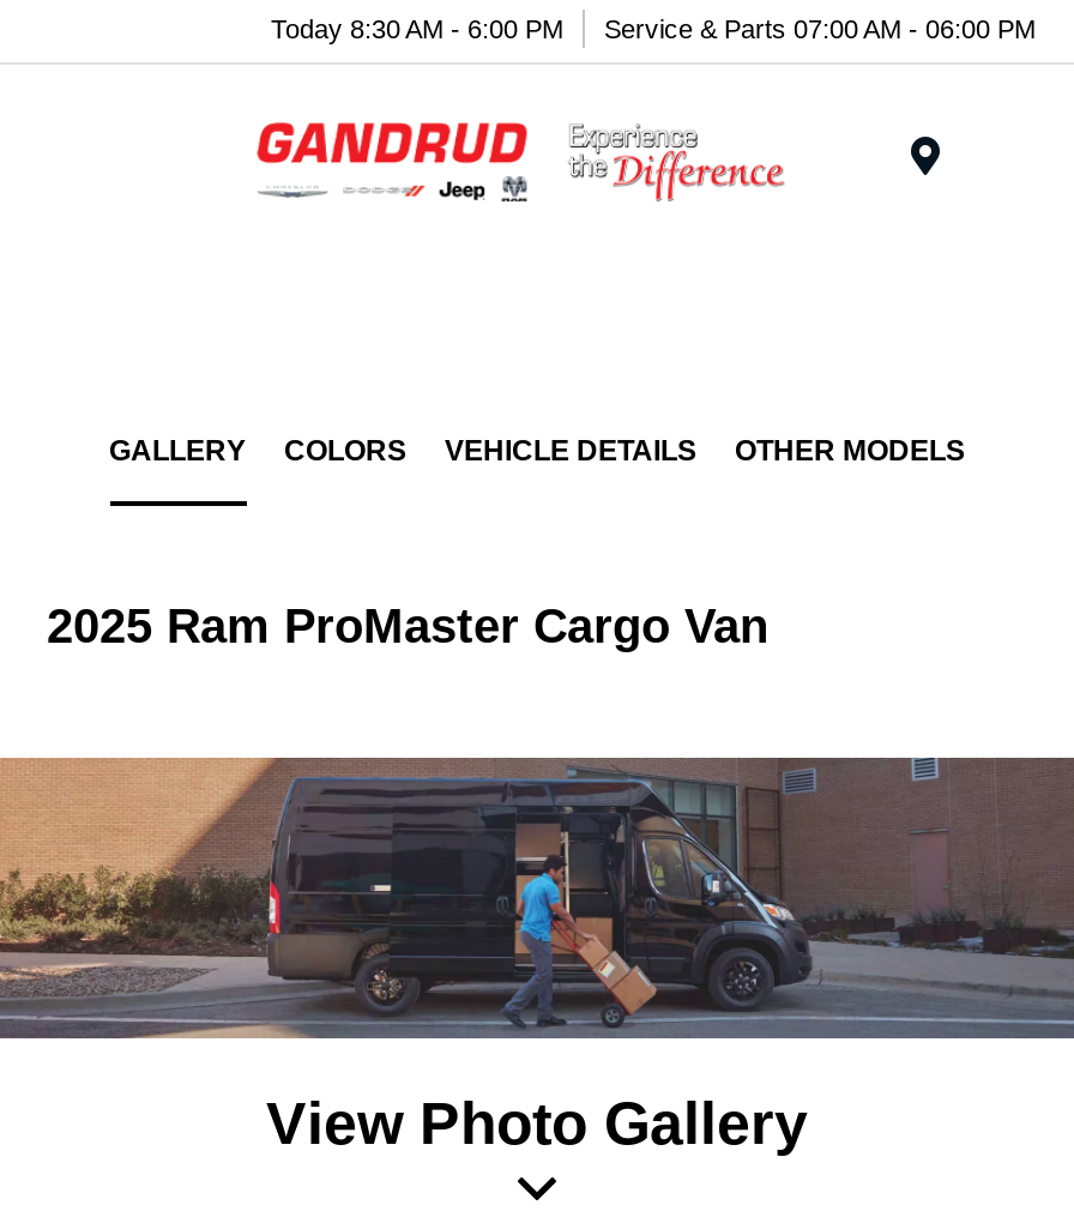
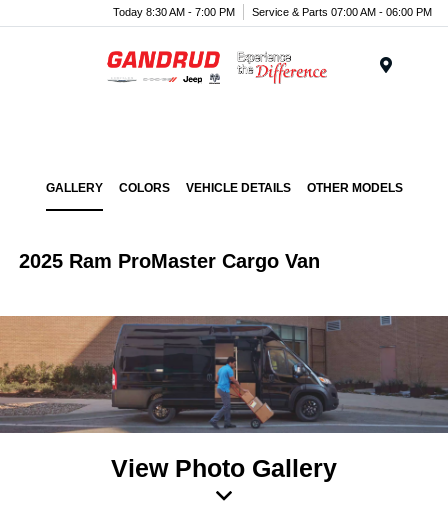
[271,13,1036,42] Today 8:30 AM - 6:00 PM Service & Parts 07:00 AM - 06:00 PM -> [113,5,432,17] Today 8:30 AM - 7:00 PM Service & Parts 07:00 AM - 06:00 PM

